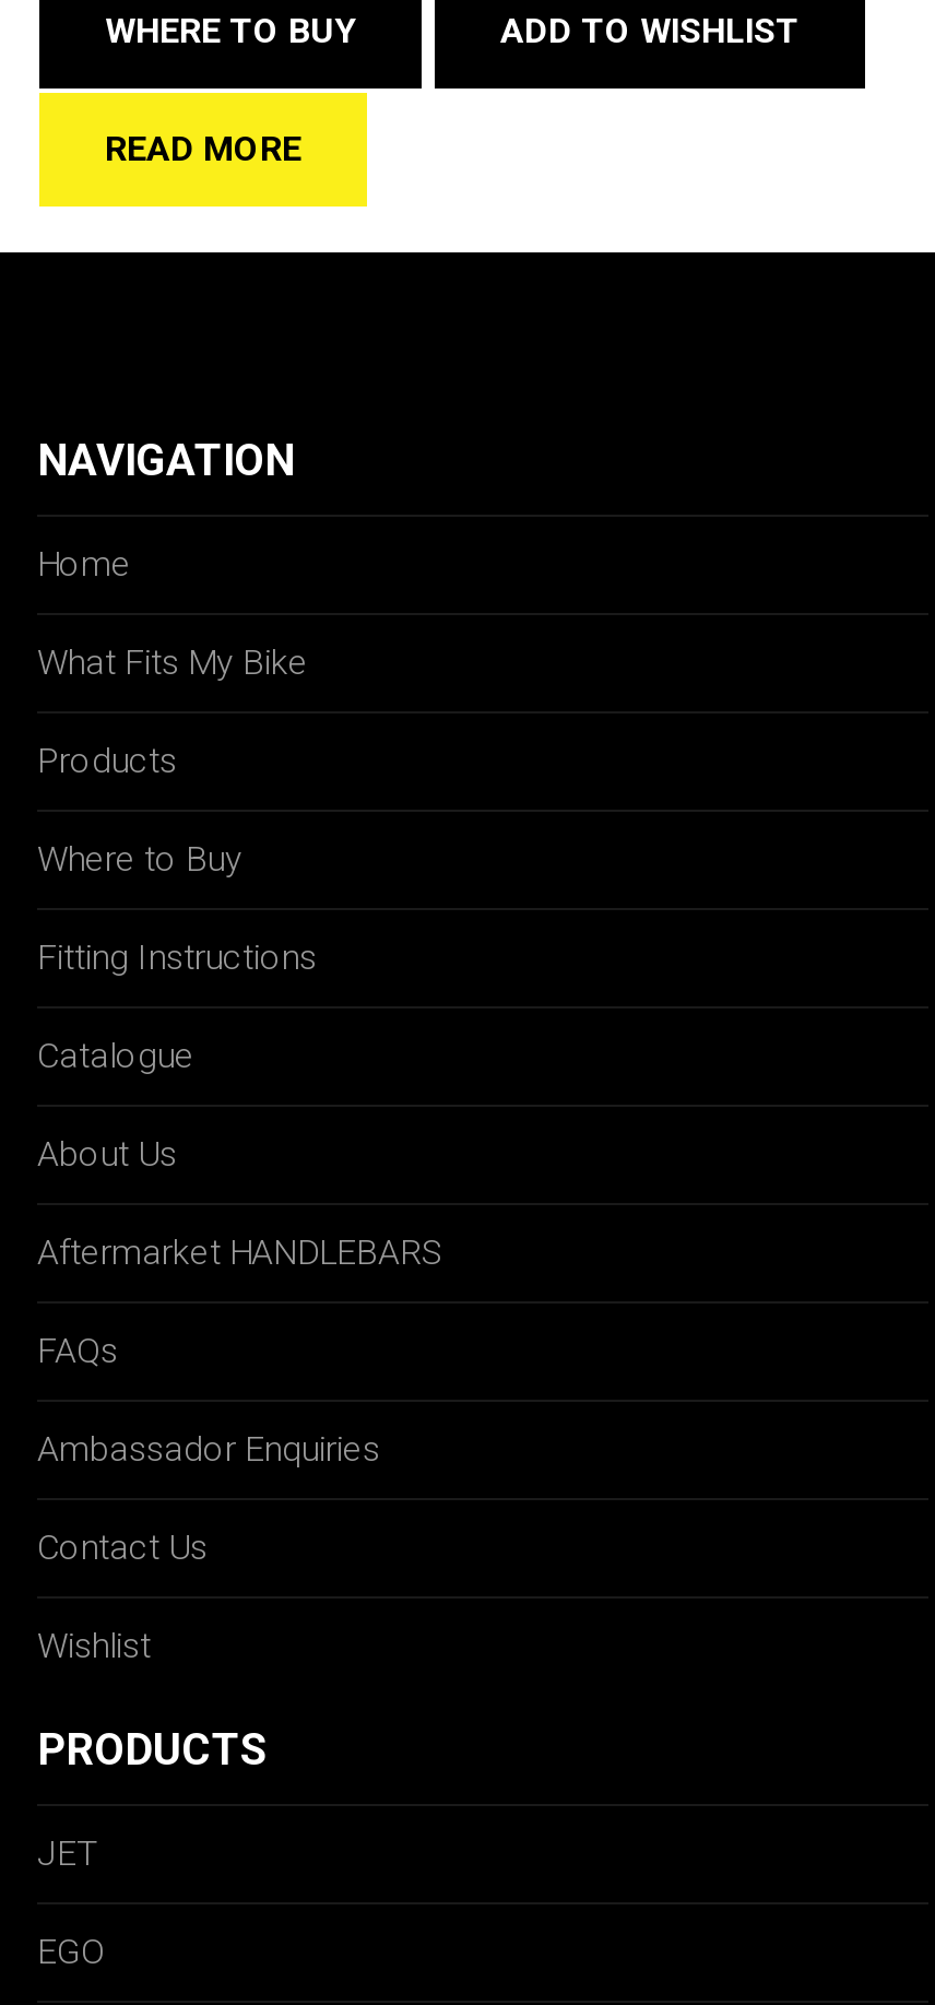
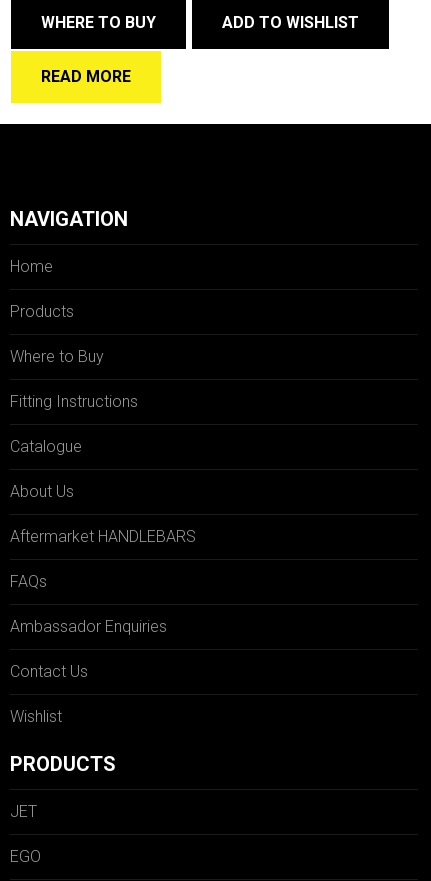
[37,641,308,683] What Fits My Bike -> none

